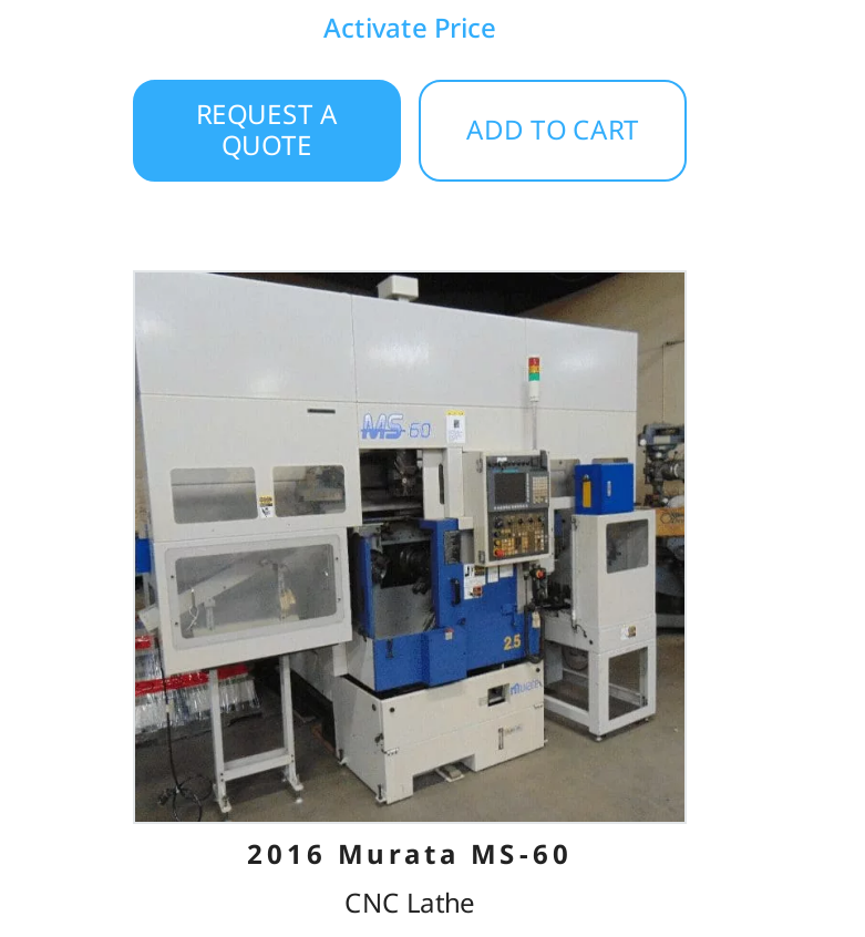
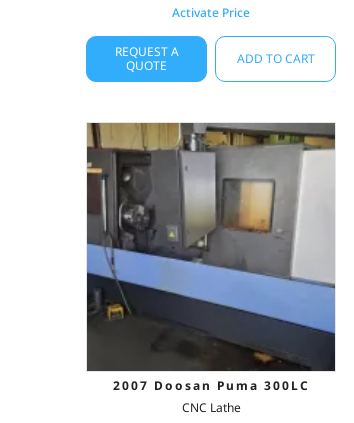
[133,270,687,872] [image] | 2016 Murata MS-60 -> [86,122,336,393] [image] | 2007 Doosan Puma 300LC

